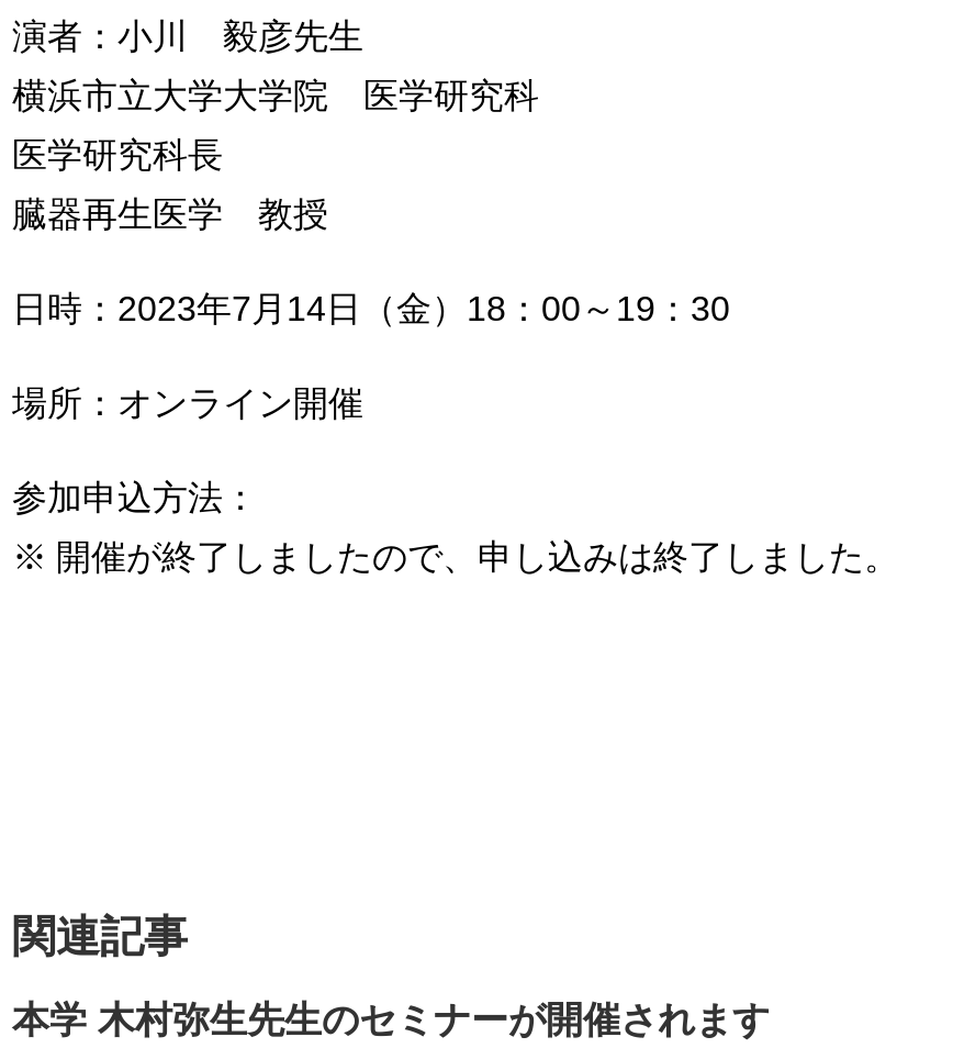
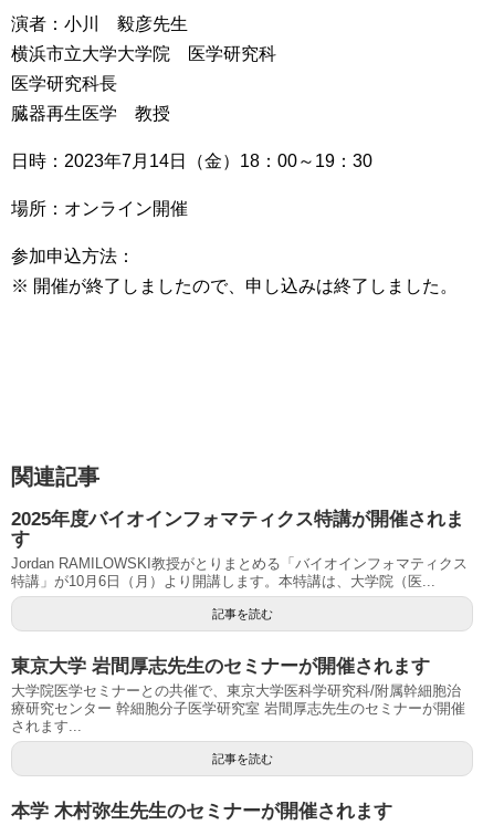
none -> [11,509,468,765] 2025年度バイオインフォマティクス特講が開催されま | す | Jordan RAMILOWSKI教授がとりまとめる「バイオインフォマティクス | 特講」が10月6日（月）より開講します。本特講は、大学院（医... | 記事を読む | 東京大学 岩間厚志先生のセミナーが開催されます | 大学院医学セミナーとの共催で、東京大学医科学研究科/附属幹細胞治 | 療研究センター 幹細胞分子医学研究室 岩間厚志先生のセミナーが開催 | されます... | 記事を読む

